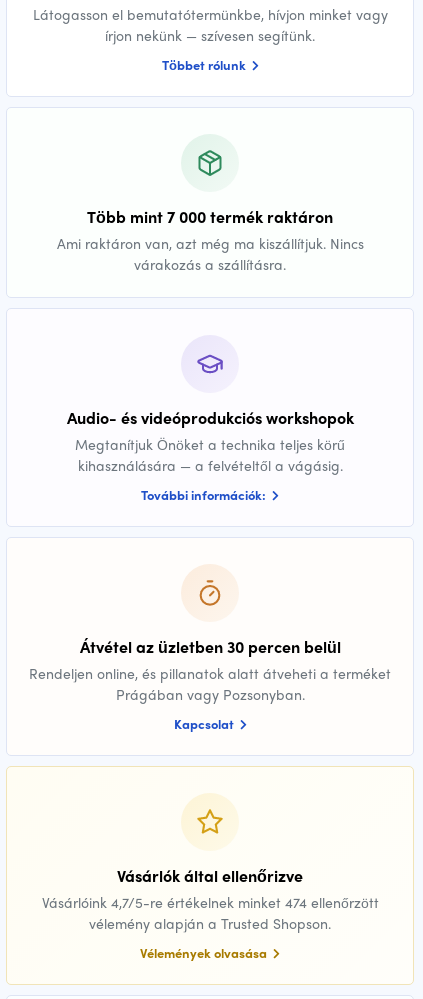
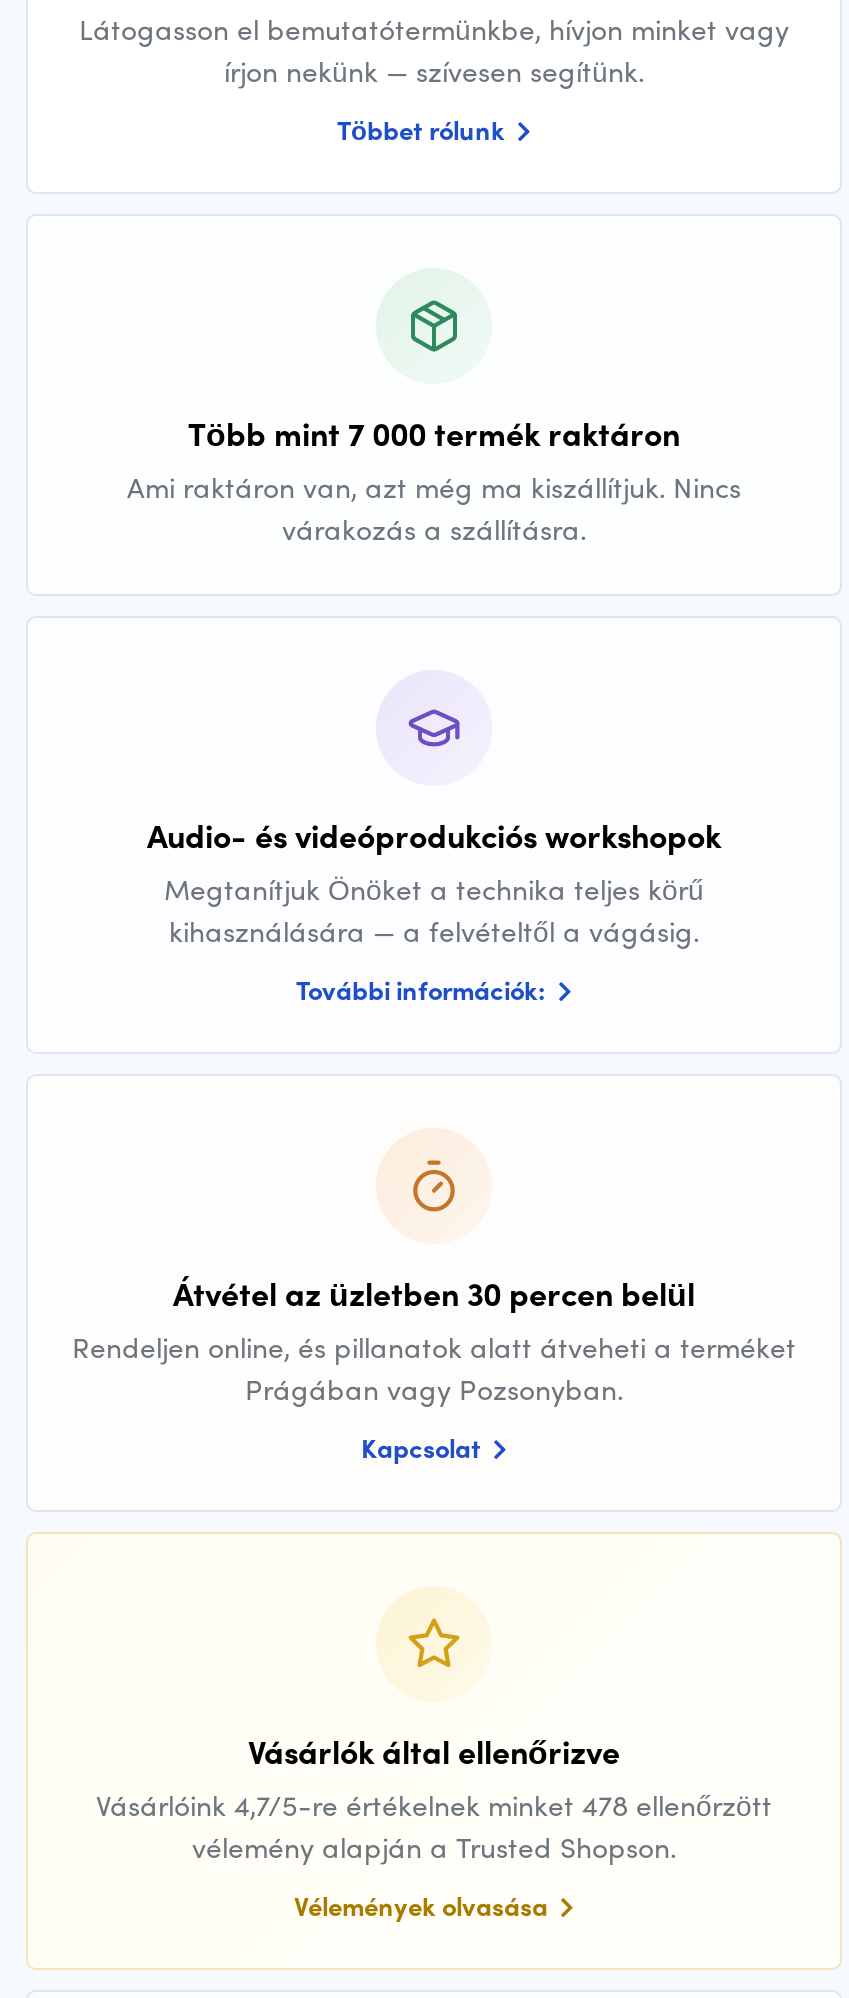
[41,892,378,912] Vásárlóink 4,7/5-re értékelnek minket 474 ellenőrzött -> [96,1784,772,1824] Vásárlóink 4,7/5-re értékelnek minket 478 ellenőrzött

